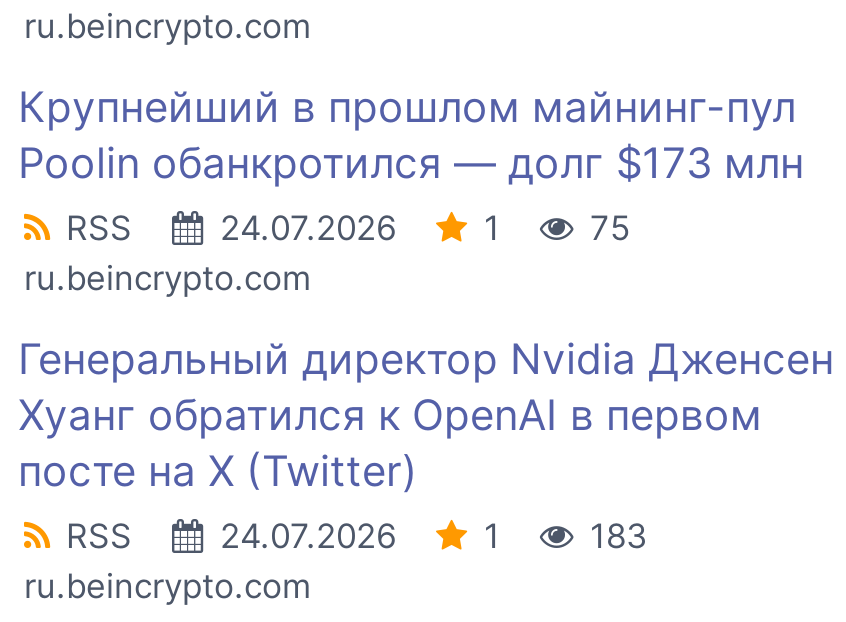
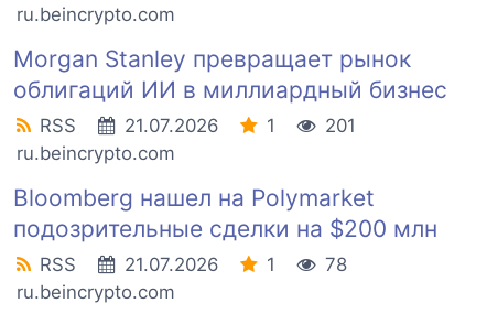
[18,83,804,189] Крупнейший в прошлом майнинг-пул | Poolin обанкротился — долг $173 млн -> [13,46,447,104] Morgan Stanley превращает рынок | облигаций ИИ в миллиардный бизнес
[210,209,396,249] 24.07.2026 -> [119,115,218,137] 21.07.2026
[580,209,630,249] 75 -> [320,115,356,137] 201
[18,335,834,497] Генеральный директор Nvidia Дженсен | Хуанг обратился к OpenAI в первом | посте на X (Twitter) -> [13,184,437,243] Bloomberg нашел на Polymarket | подозрительные сделки на $200 млн
[210,517,396,557] 24.07.2026 -> [119,254,218,276] 21.07.2026
[580,517,648,557] 183 -> [320,254,347,276] 78

